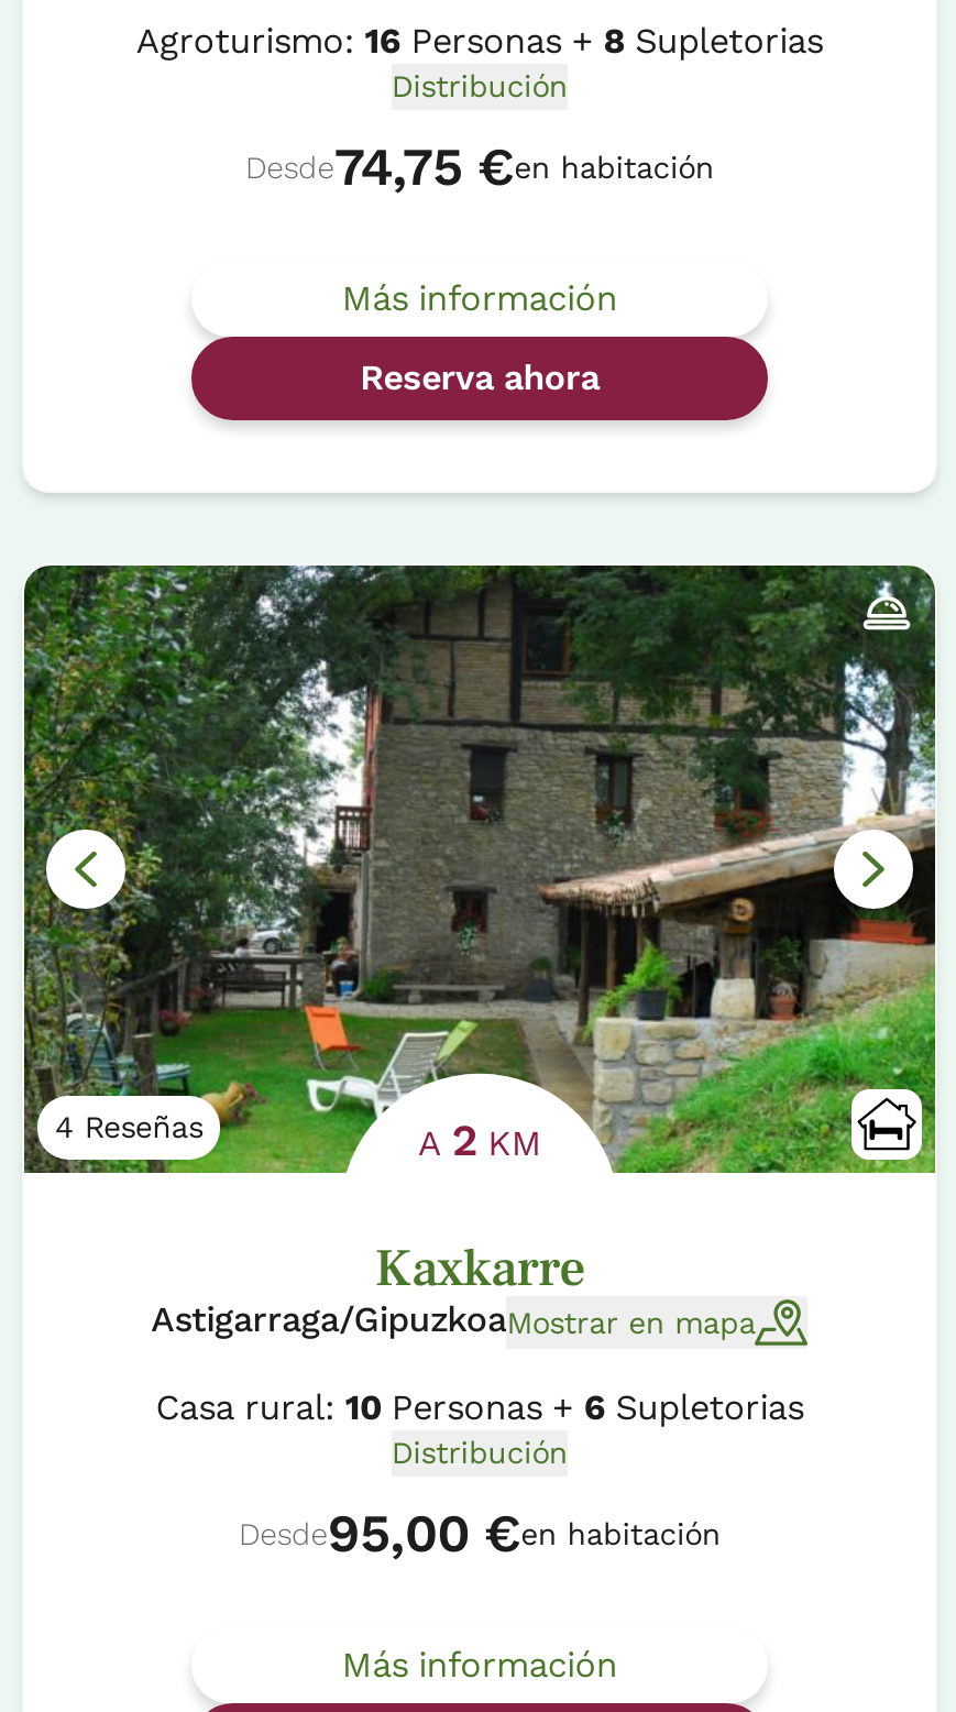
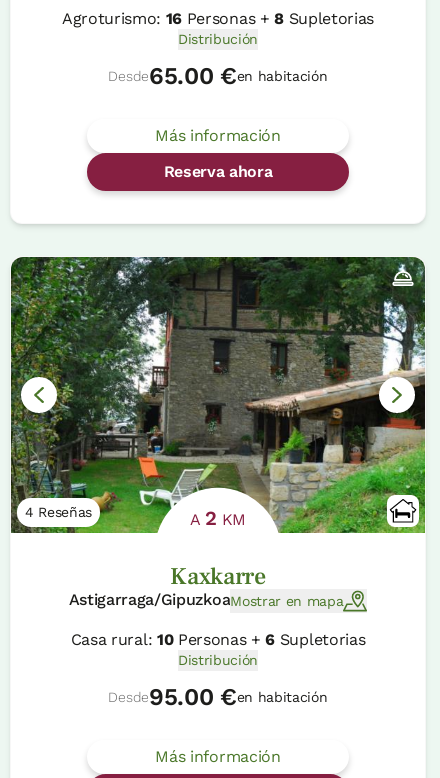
[245,137,714,199] Desde74,75 €en habitación -> [108,62,327,90] Desde65.00 €en habitación
[239,1503,721,1565] Desde95,00 €en habitación -> [108,683,327,711] Desde95.00 €en habitación

